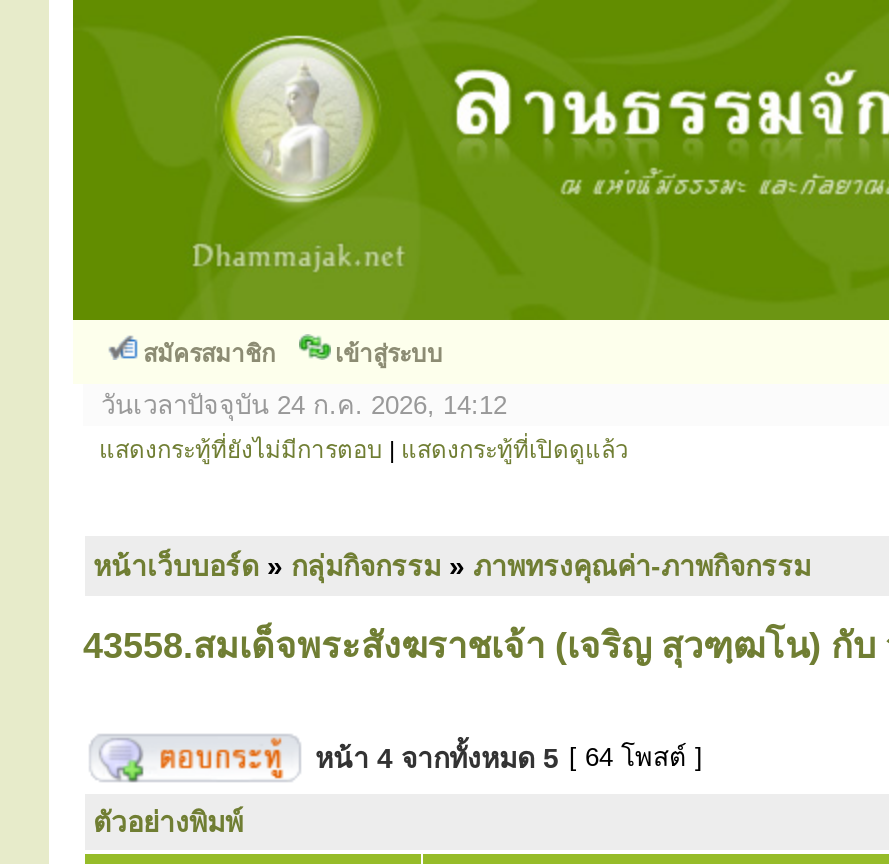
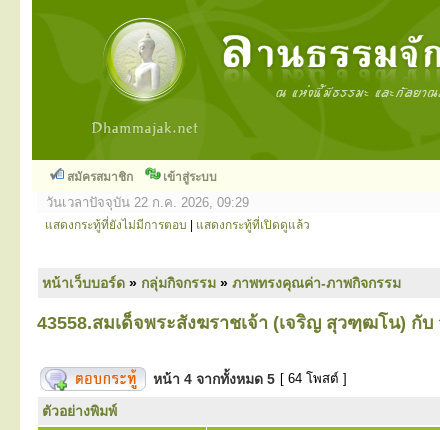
[101,390,523,420] วันเวลาปัจจุบัน 24 ก.ค. 2026, 14:12 -> [46,195,257,210] วันเวลาปัจจุบัน 22 ก.ค. 2026, 09:29

